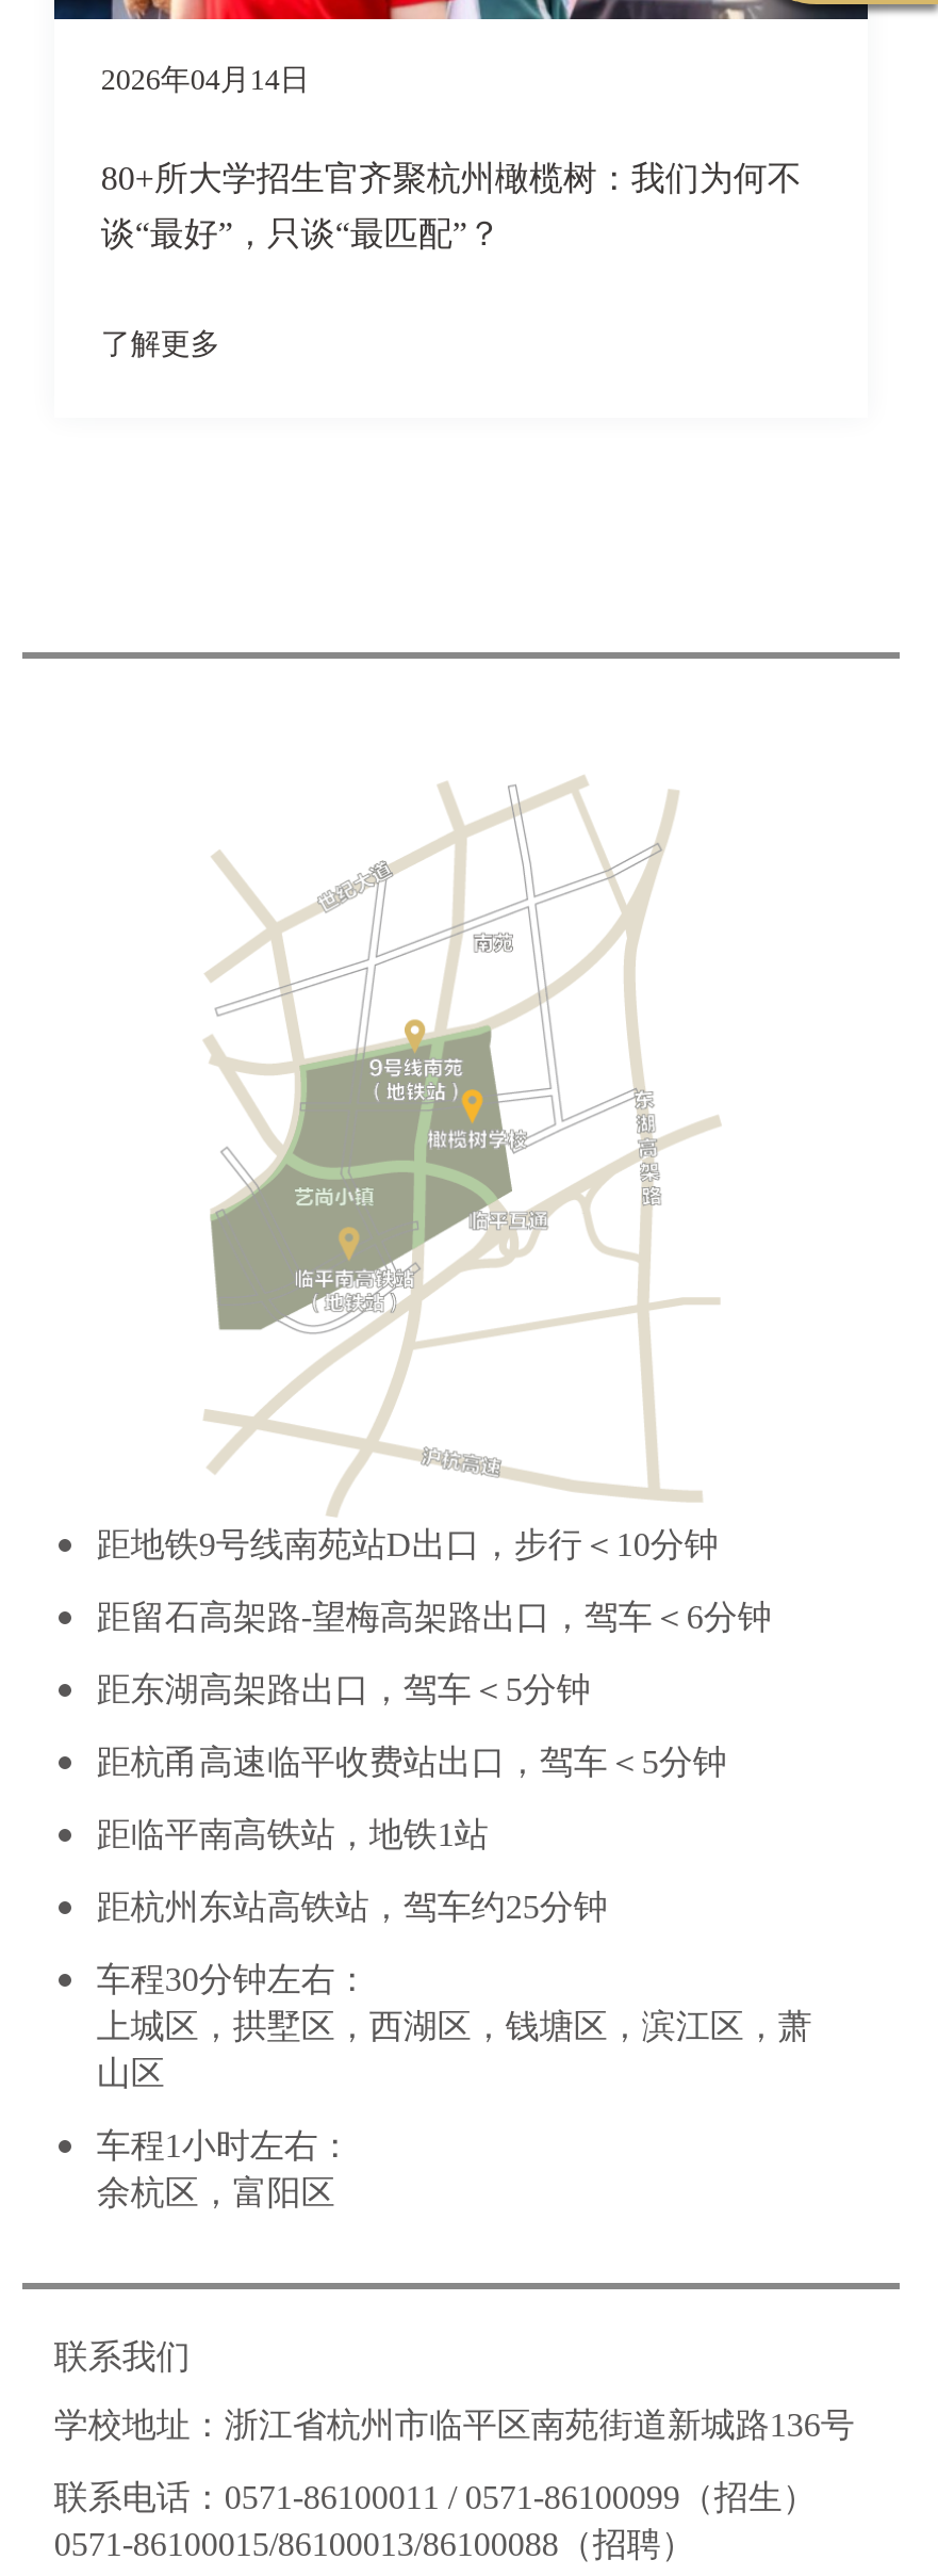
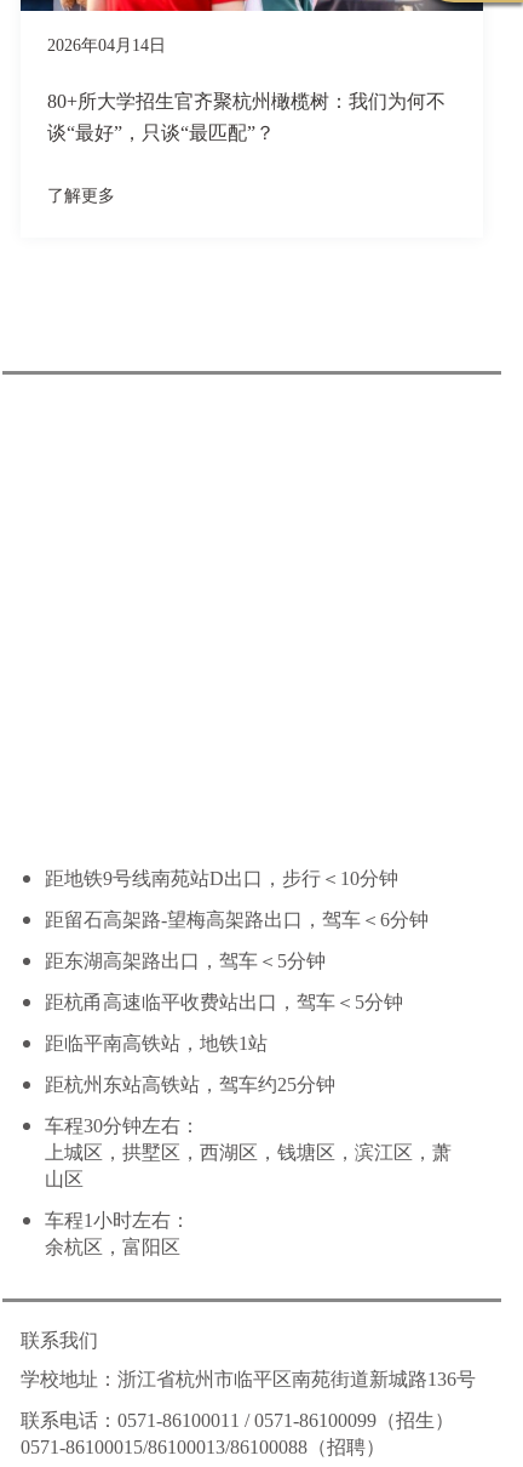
[203,774,723,1513] [image] -> none

